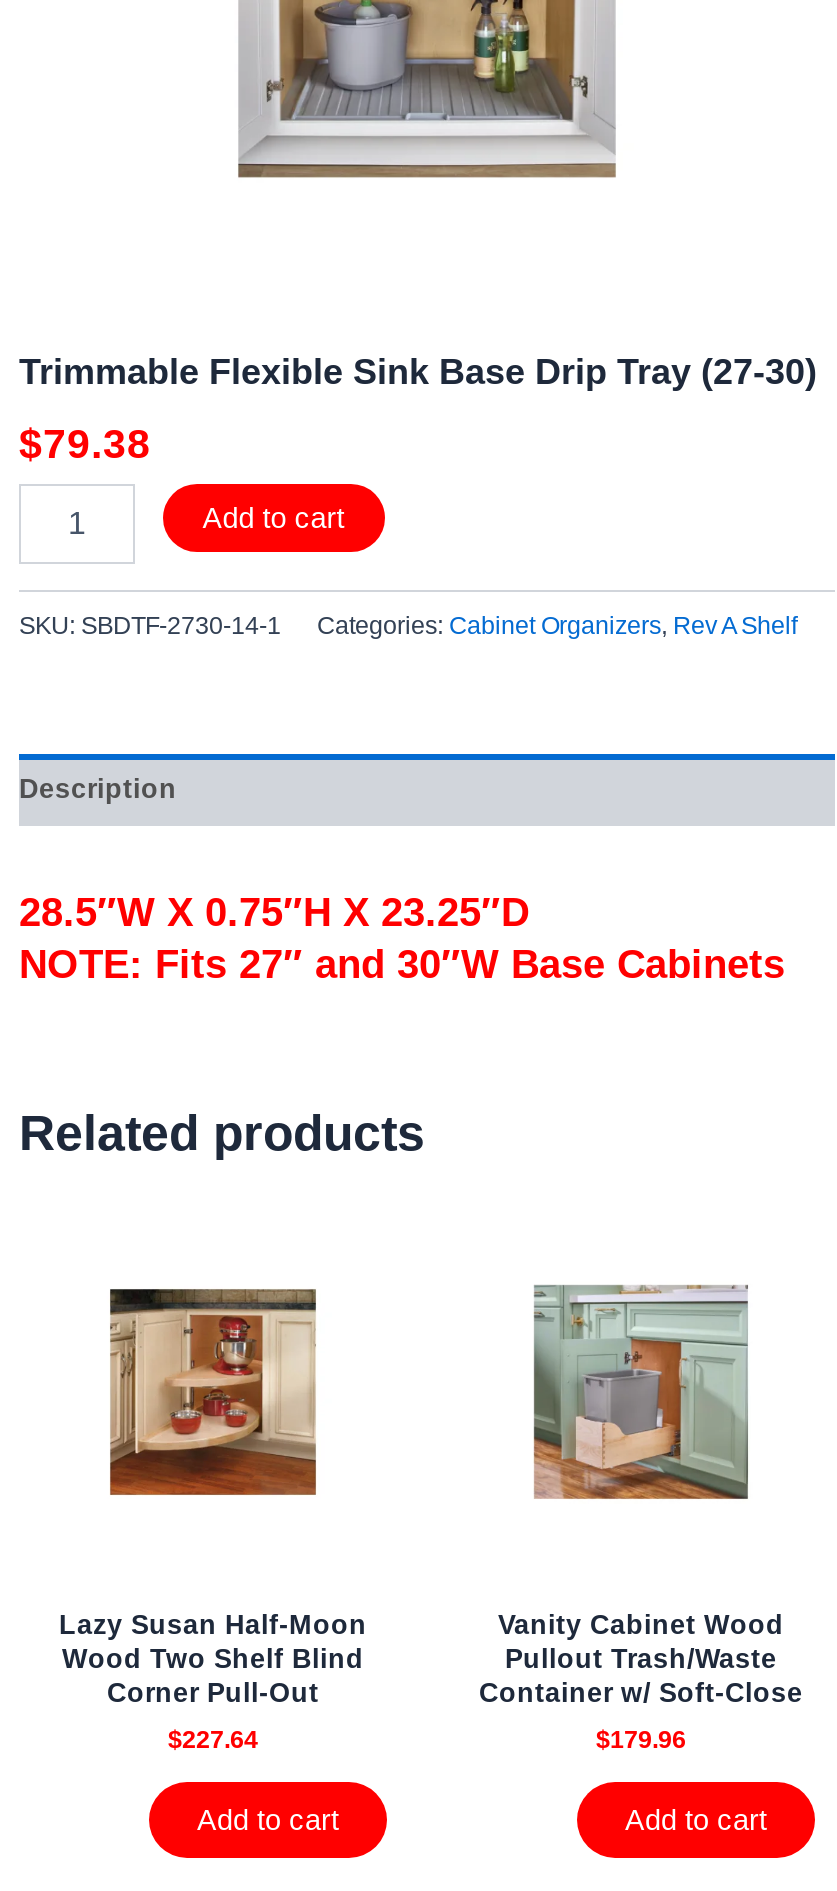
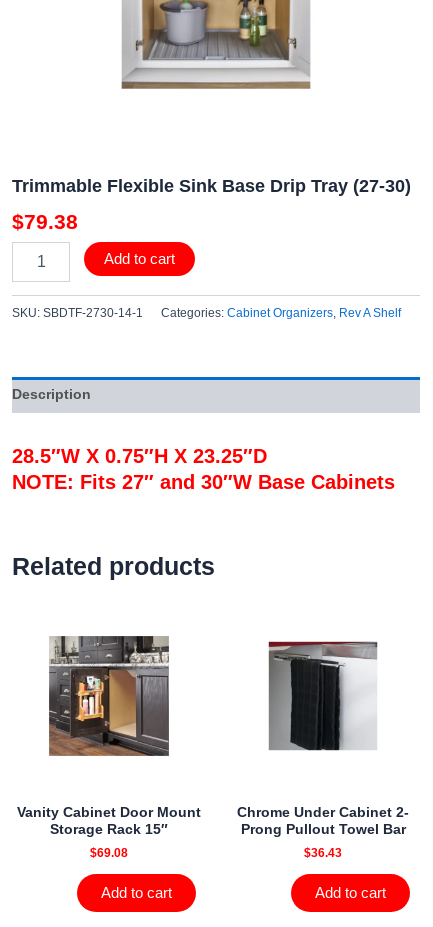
[93,1286,333,1512] [image] -> [48,635,170,757] [image]
[533,1284,749,1500] [image] -> [268,641,377,751] [image]
[59,1610,367,1708] Lazy Susan Half-Moon | Wood Two Shelf Blind | Corner Pull-Out -> [17,805,201,837] Vanity Cabinet Door Mount | Storage Rack 15″
[479,1610,803,1708] Vanity Cabinet Wood | Pullout Trash/Waste | Container w/ Soft-Close -> [237,805,409,837] Chrome Under Cabinet 2- | Prong Pullout Towel Bar
[168,1726,258,1754] $227.64 -> [90,846,128,860] $69.08
[596,1726,686,1754] $179.96 -> [304,846,342,860] $36.43

